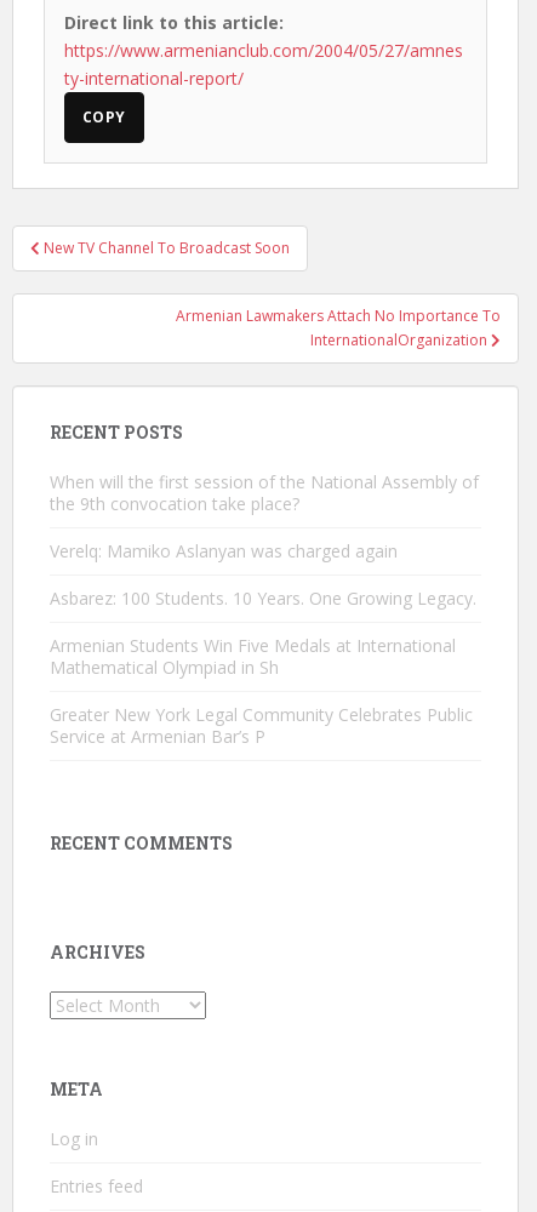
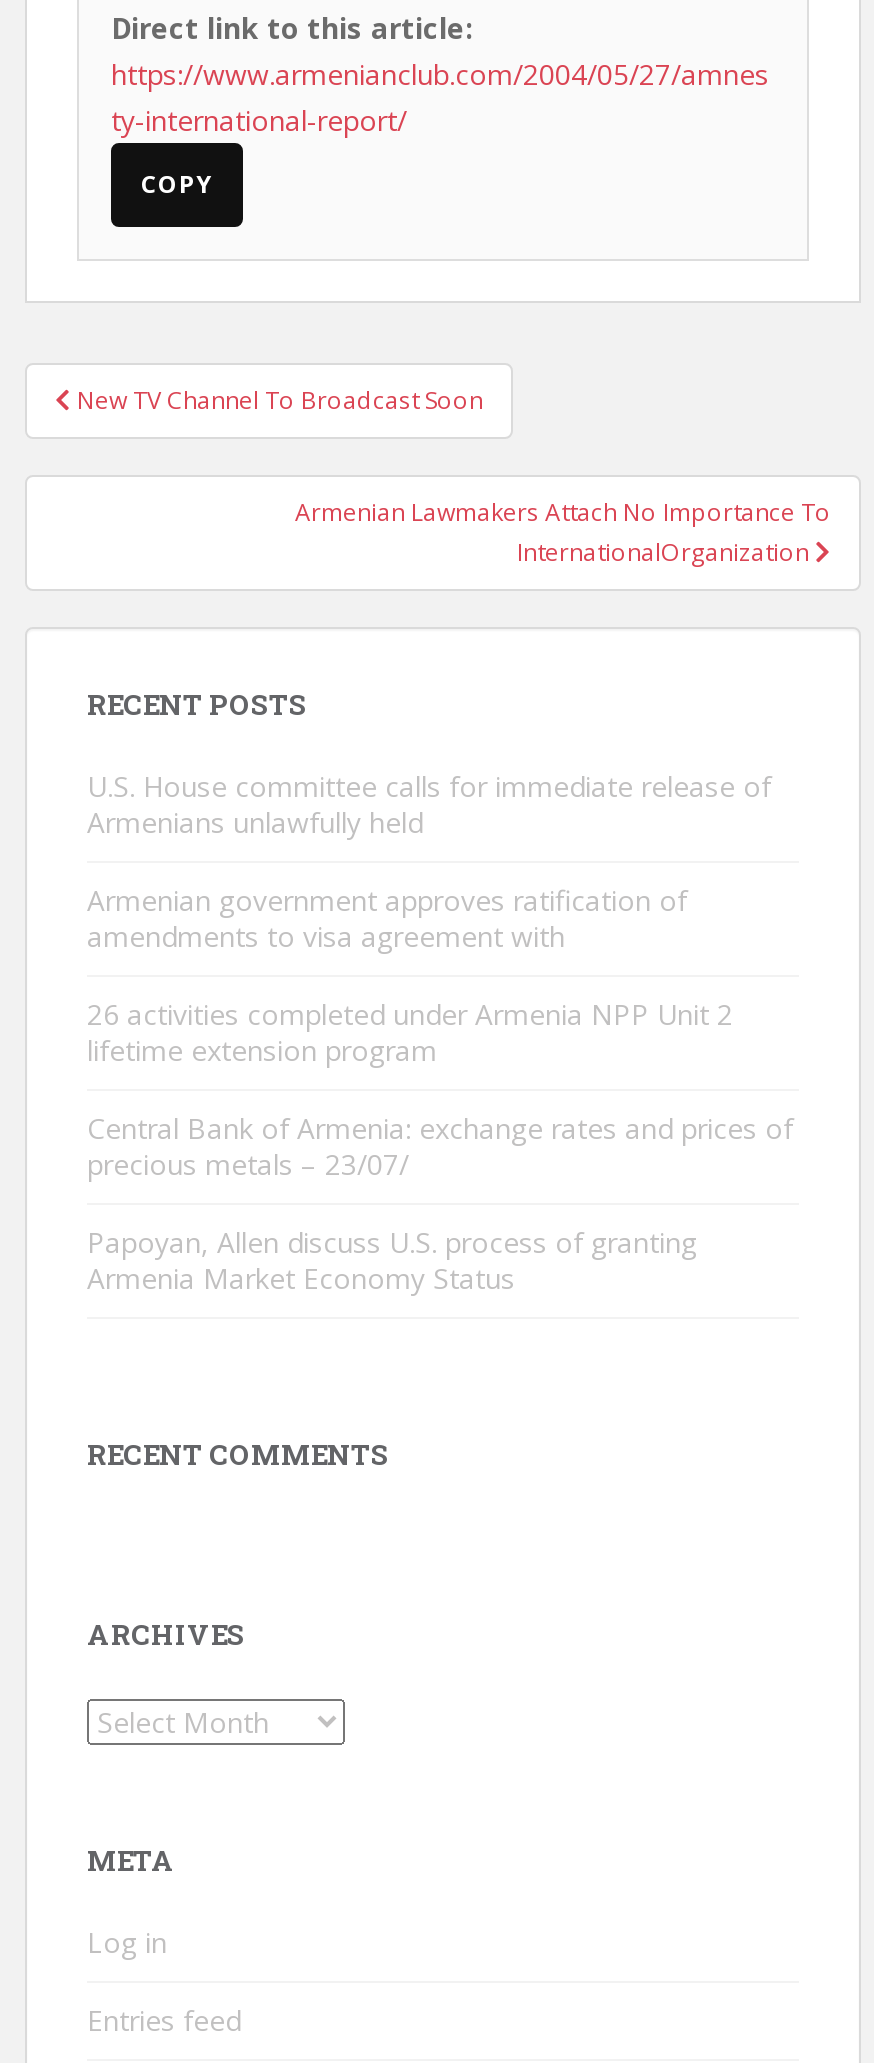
[50,470,479,515] When will the first session of the National Assembly of | the 9th convocation take place? -> [87,767,771,841] U.S. House committee calls for immediate release of | Armenians unlawfully held
[50,539,398,562] Verelq: Mamiko Aslanyan was charged again -> [87,881,687,955] Armenian government approves ratification of | amendments to visa agreement with
[50,587,476,610] Asbarez: 100 Students. 10 Years. One Growing Legacy. -> [87,995,733,1069] 26 activities completed under Armenia NPP Unit 2 | lifetime extension program
[50,634,456,679] Armenian Students Win Five Medals at International | Mathematical Olympiad in Sh -> [87,1109,793,1183] Central Bank of Armenia: exchange rates and prices of | precious metals – 23/07/
[50,703,473,748] Greater New York Legal Community Celebrates Public | Service at Armenian Bar’s P -> [87,1223,697,1297] Papoyan, Allen discuss U.S. process of granting | Armenia Market Economy Status

